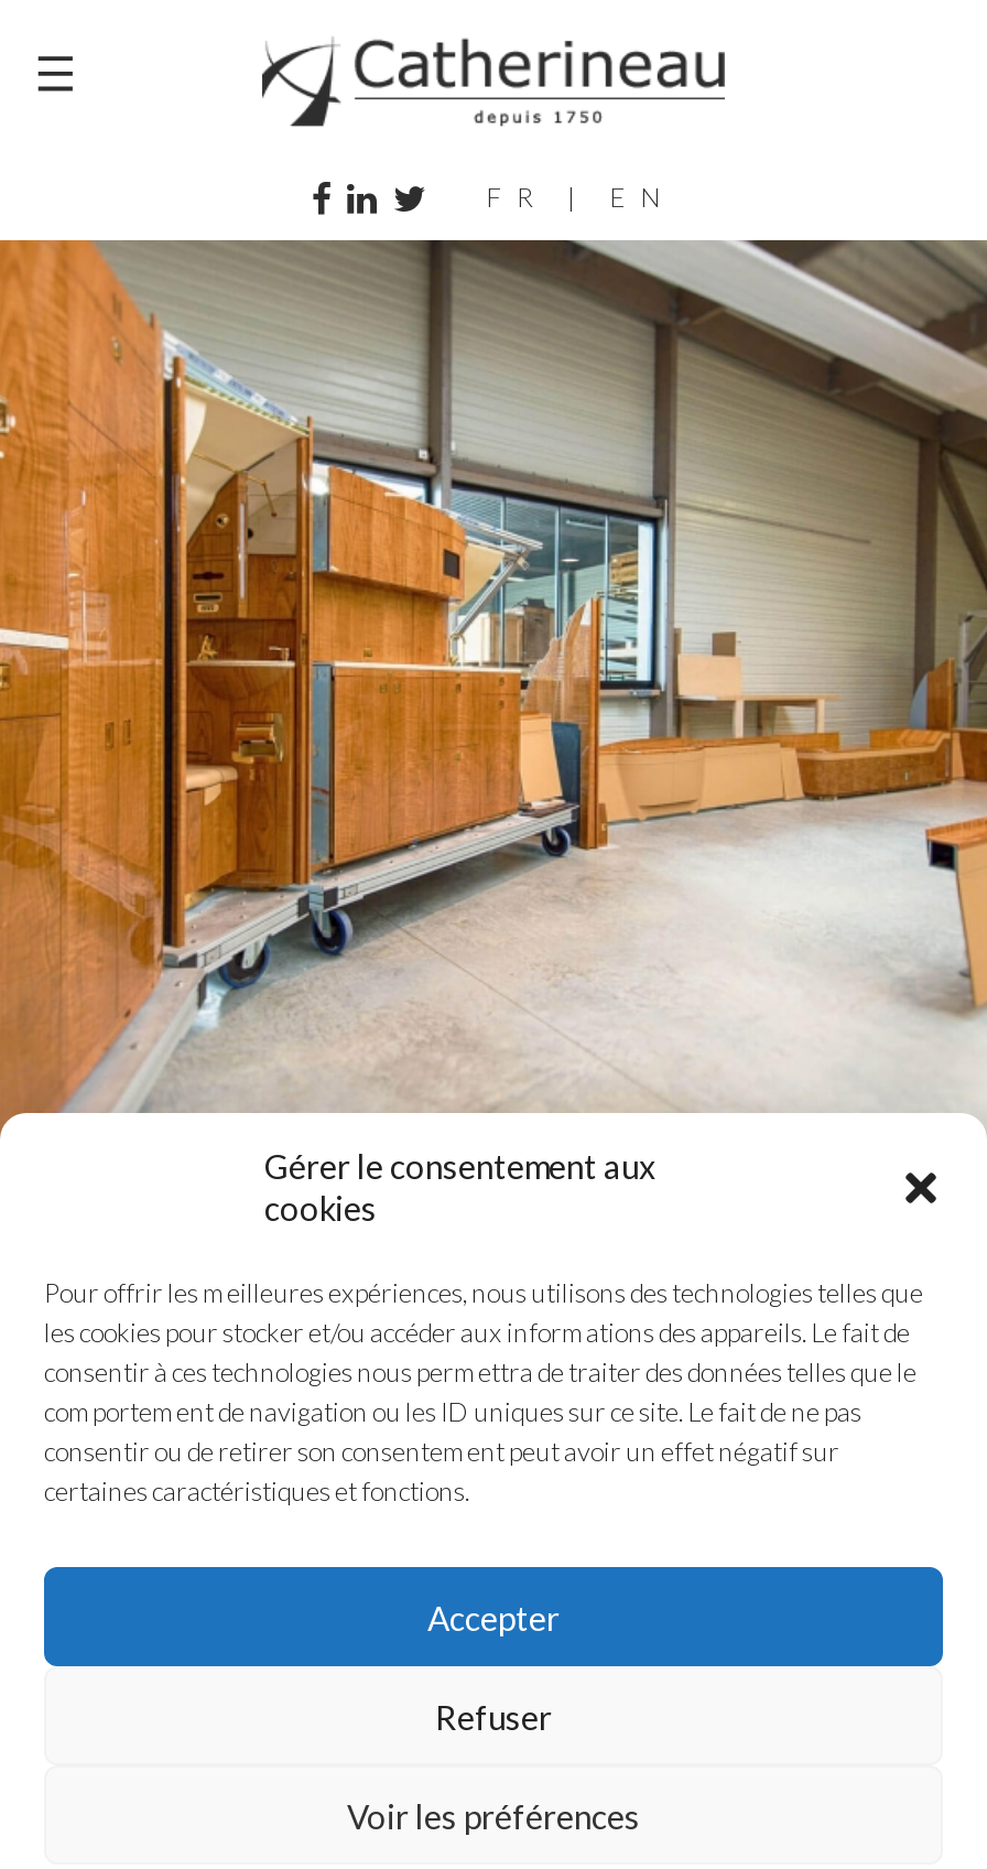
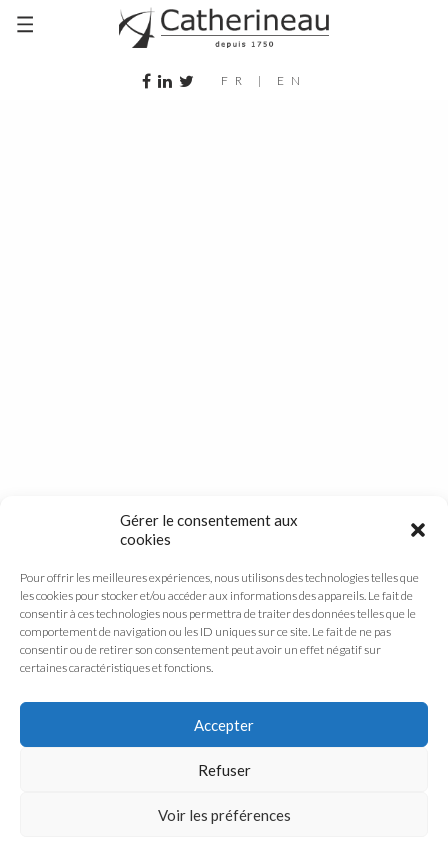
[7,238,980,1133] [image] -> none

